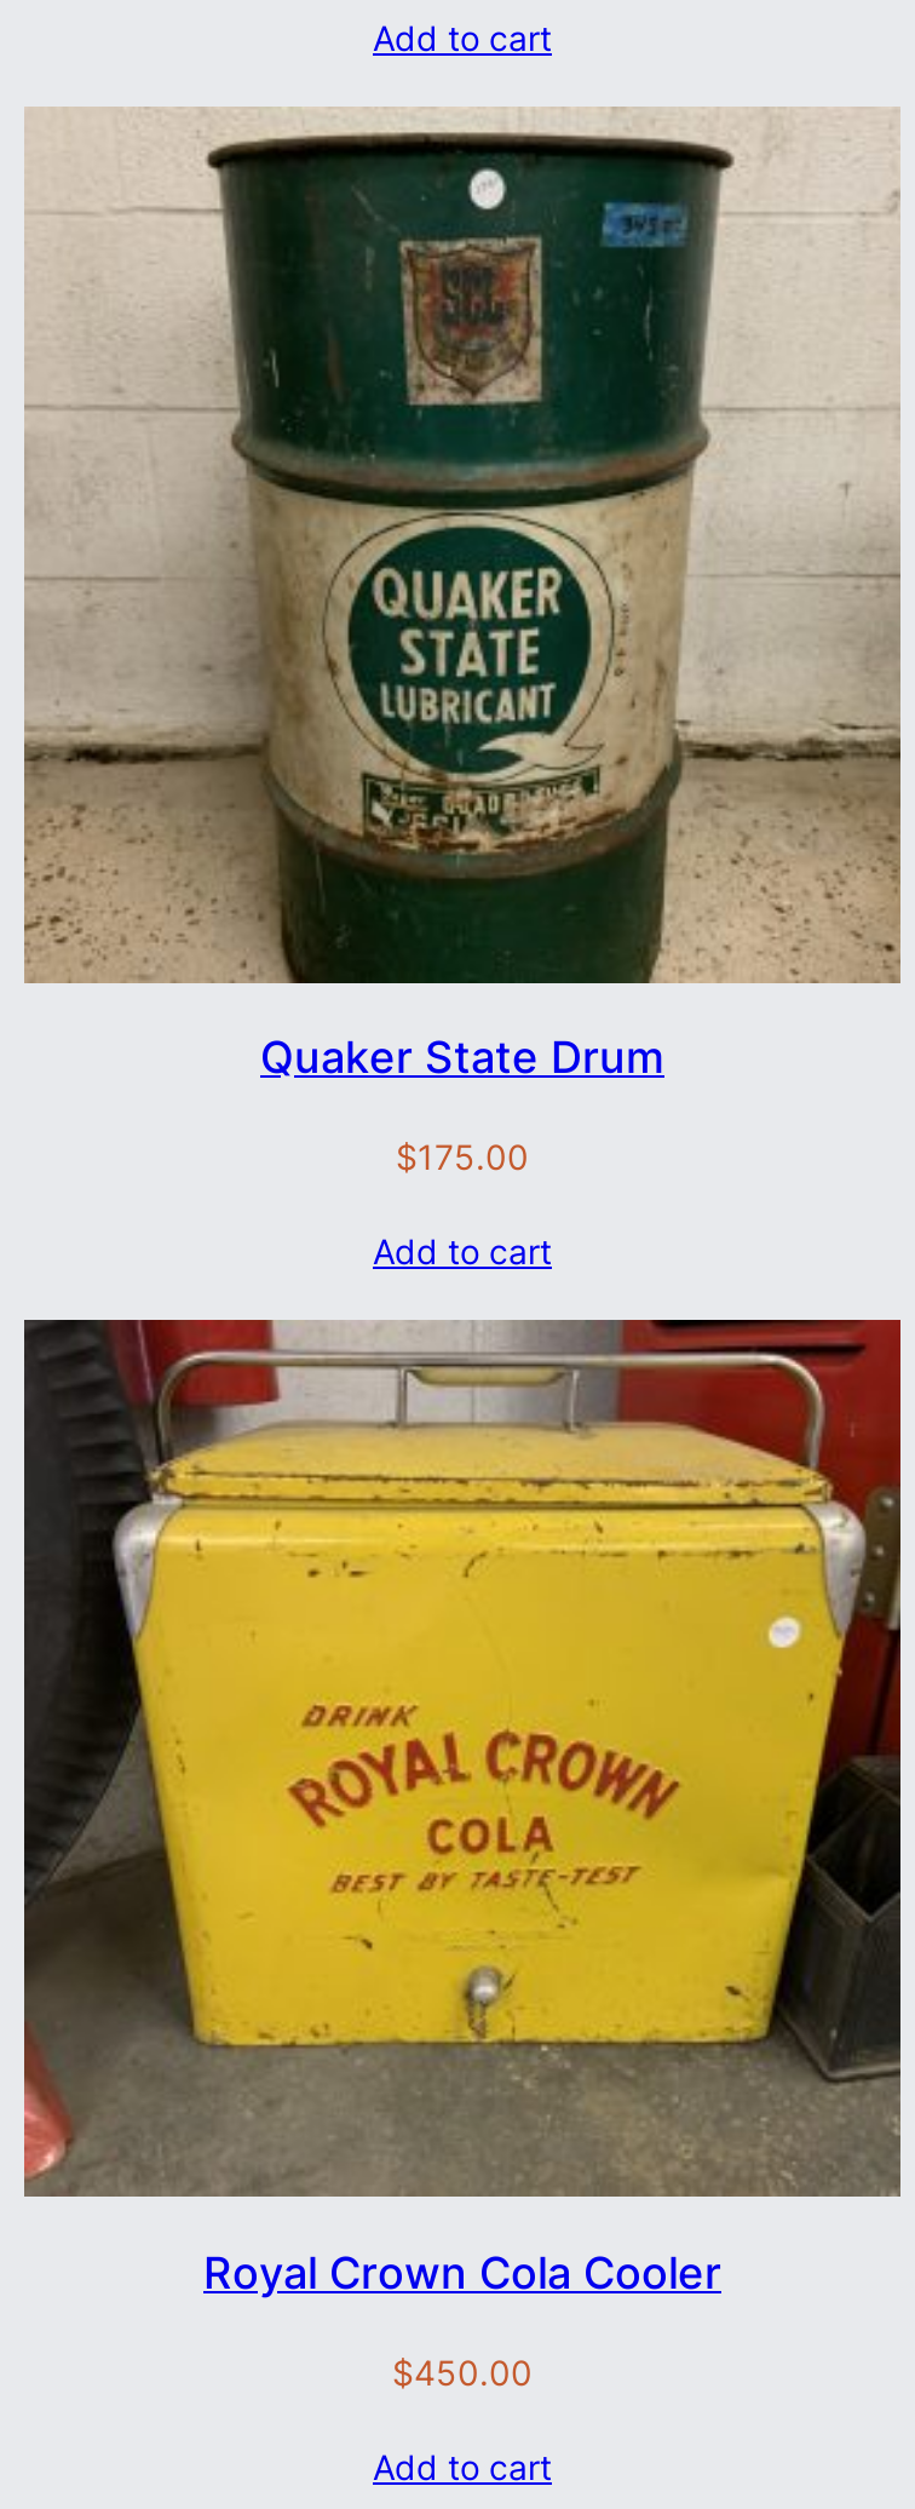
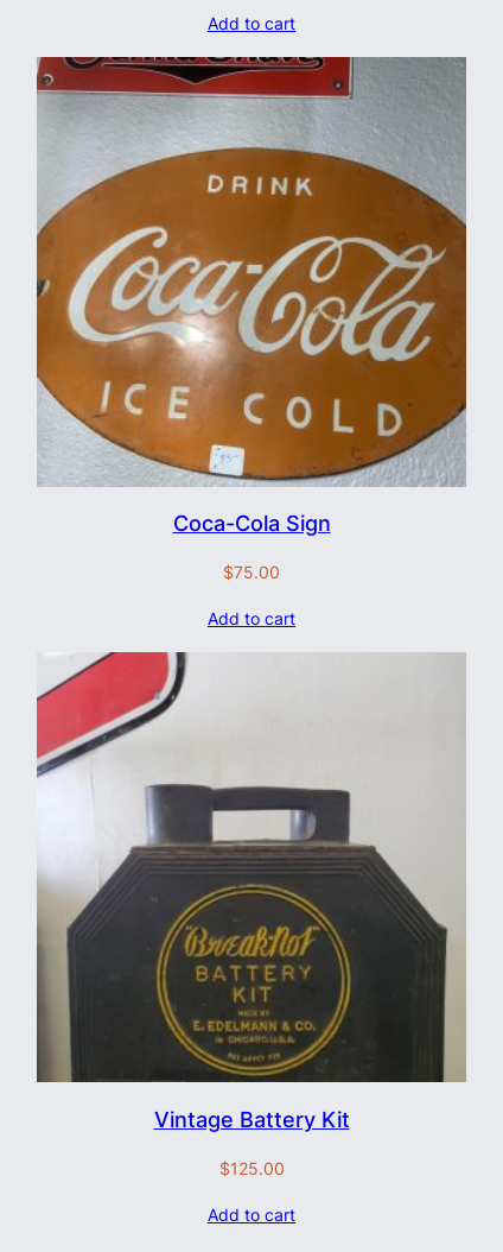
[24,107,900,1084] [image] | Quaker State Drum -> [36,56,466,536] [image] | Coca-Cola Sign
[396,1139,529,1178] $175.00 -> [223,564,280,583] $75.00
[22,1317,903,2297] [image] | Royal Crown Cola Cooler -> [36,652,466,1132] [image] | Vintage Battery Kit
[392,2353,533,2392] $450.00 -> [219,1159,284,1178] $125.00

